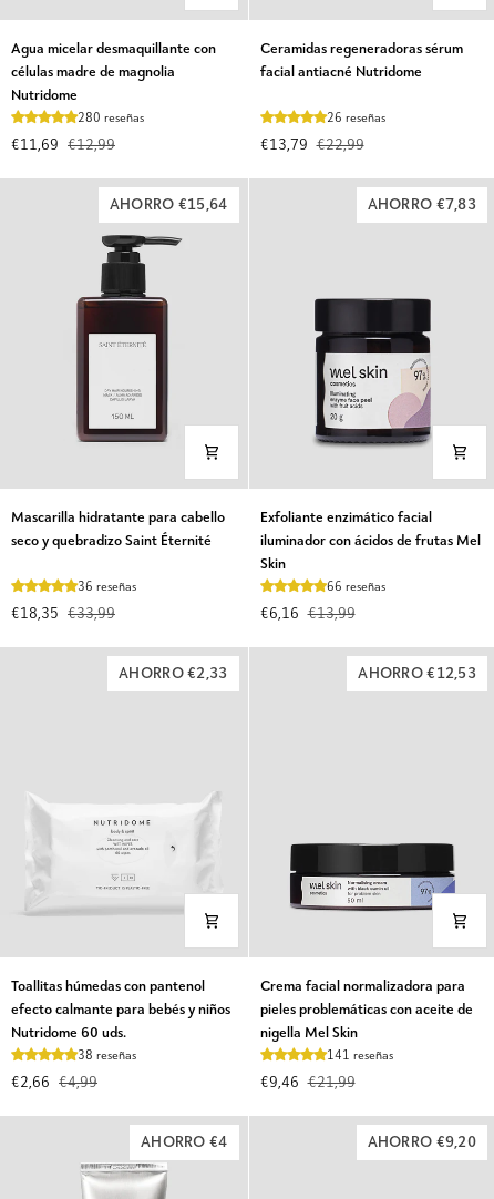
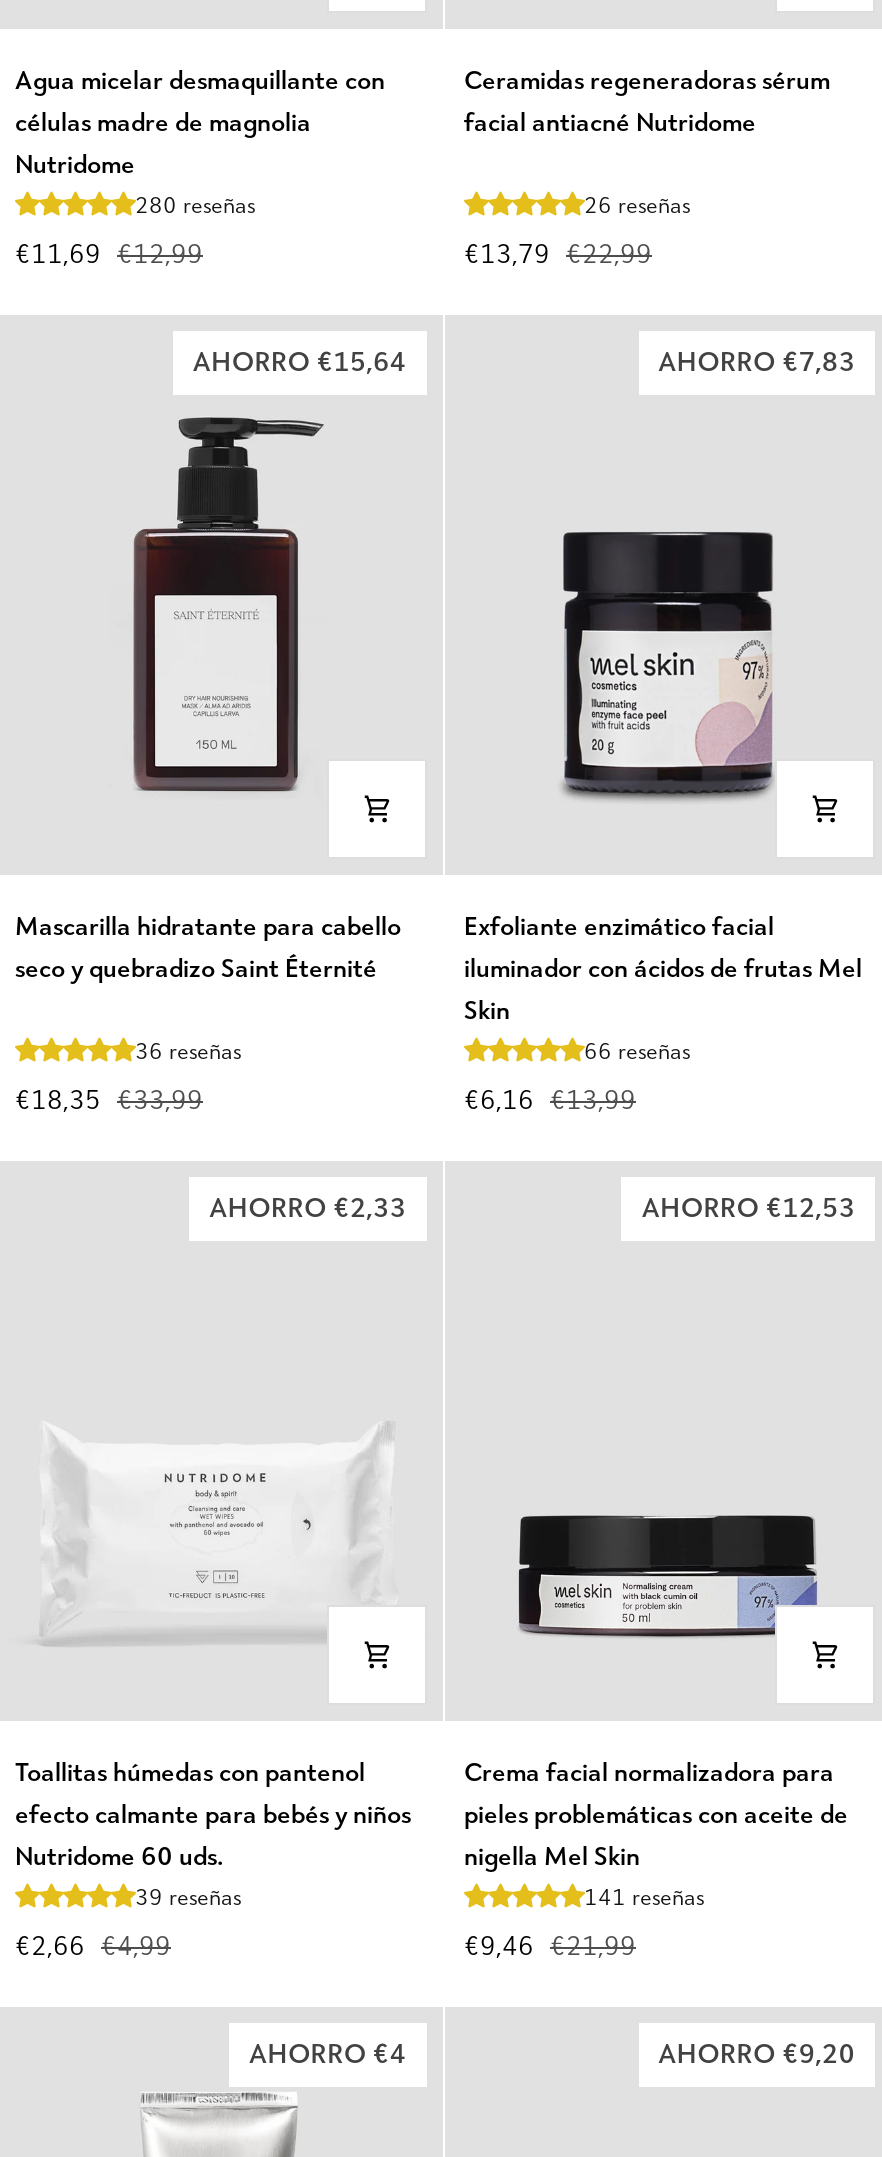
[78,1050,136,1063] 38 reseñas -> [135,1887,241,1911] 39 reseñas

